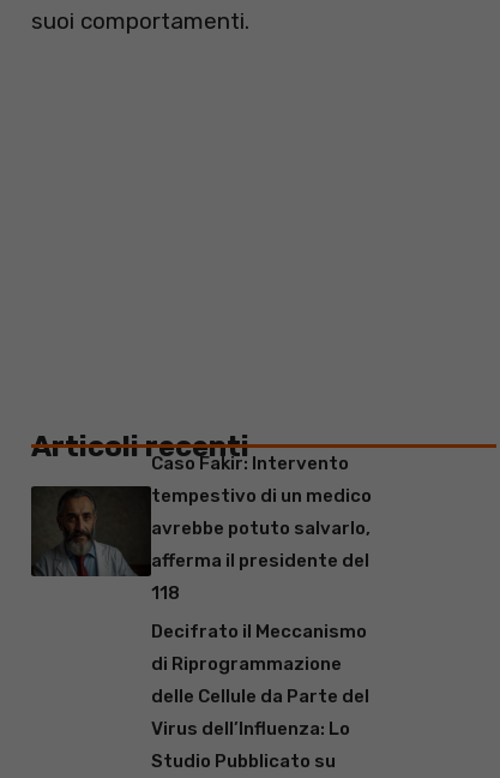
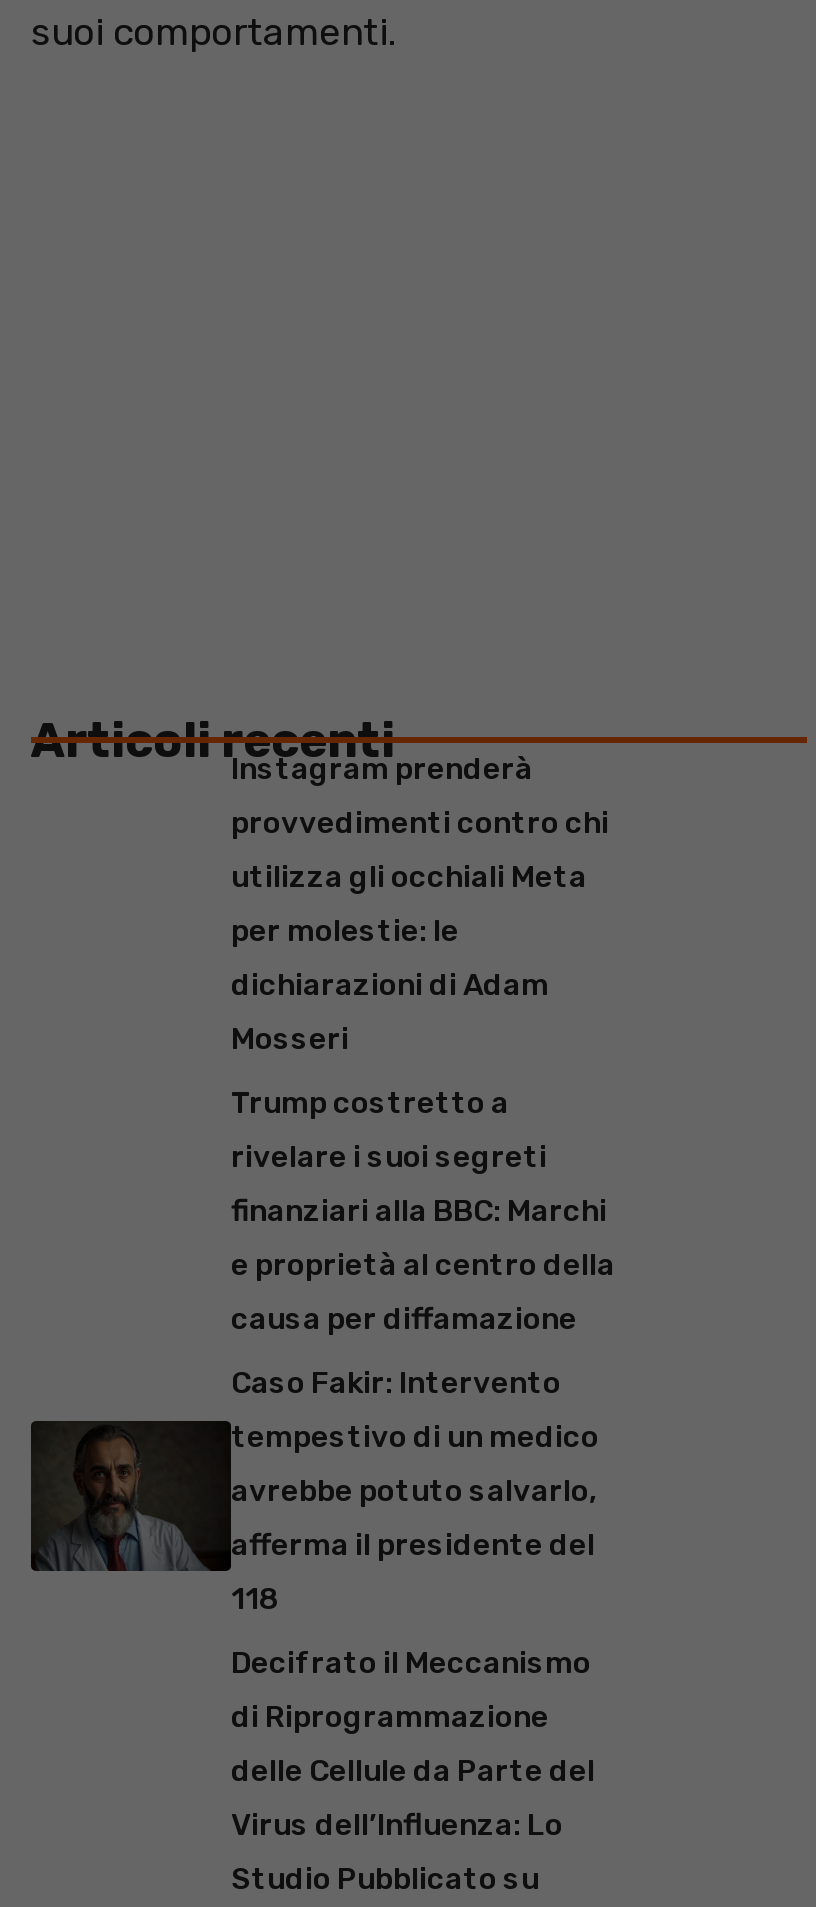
none -> [231,750,615,1336] Instagram prenderà | provvedimenti contro chi | utilizza gli occhiali Meta | per molestie: le | dichiarazioni di Adam | Mosseri | Trump costretto a | rivelare i suoi segreti | finanziari alla BBC: Marchi | e proprietà al centro della | causa per diffamazione

